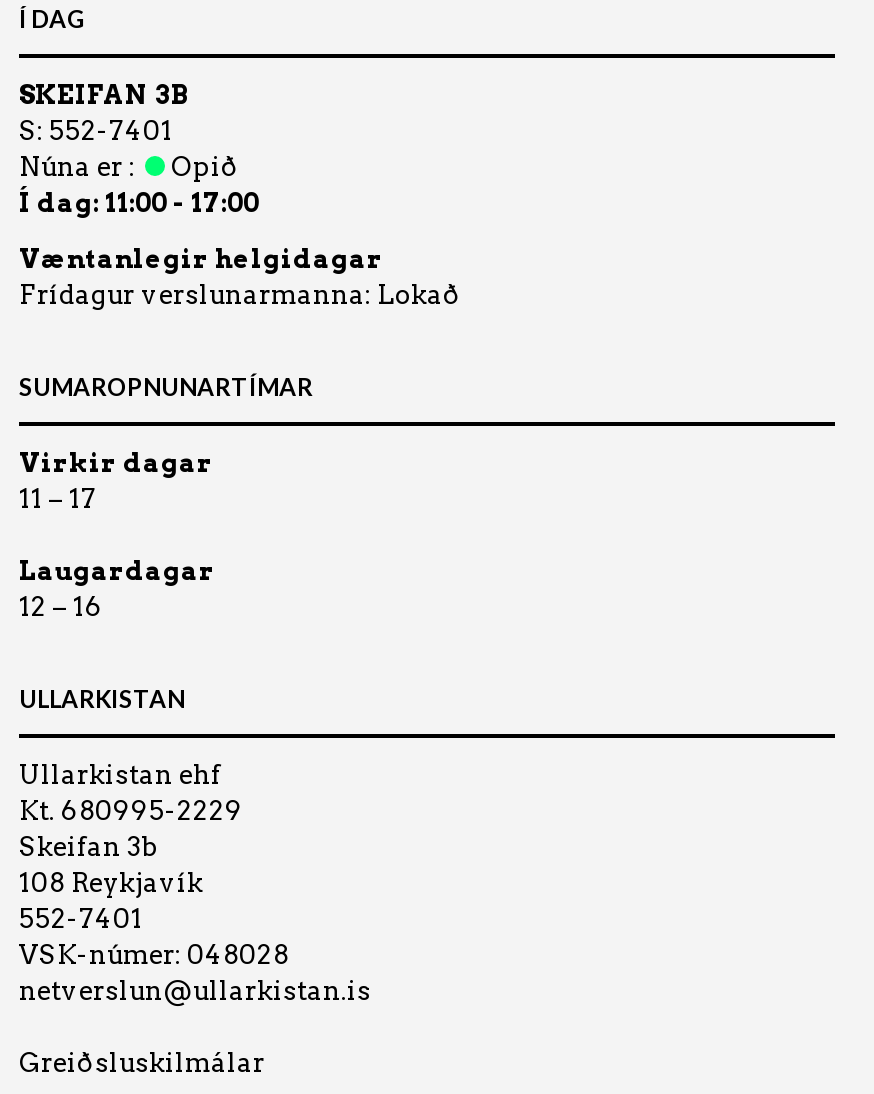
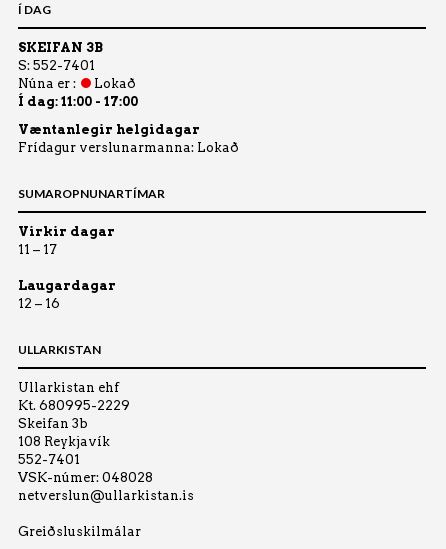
[165,152,239,182] Opið -> [91,76,136,91] Lokað

